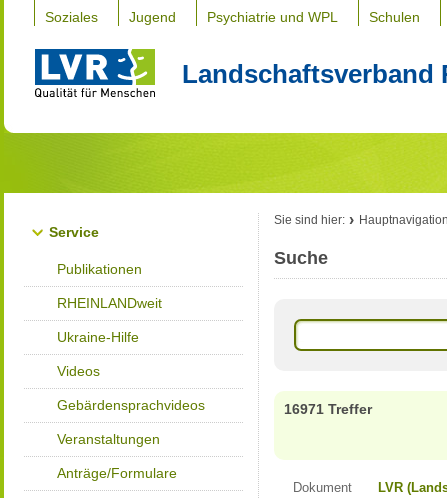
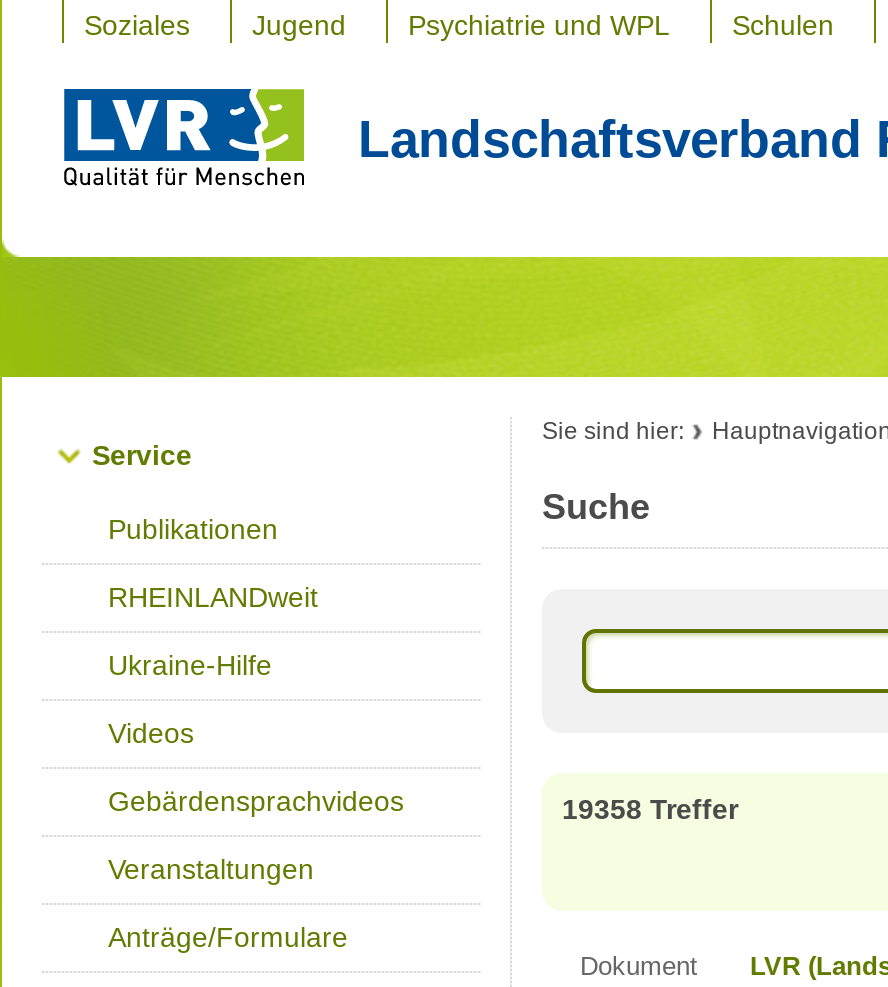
[284,401,372,417] 16971 Treffer -> [562,793,738,825] 19358 Treffer

